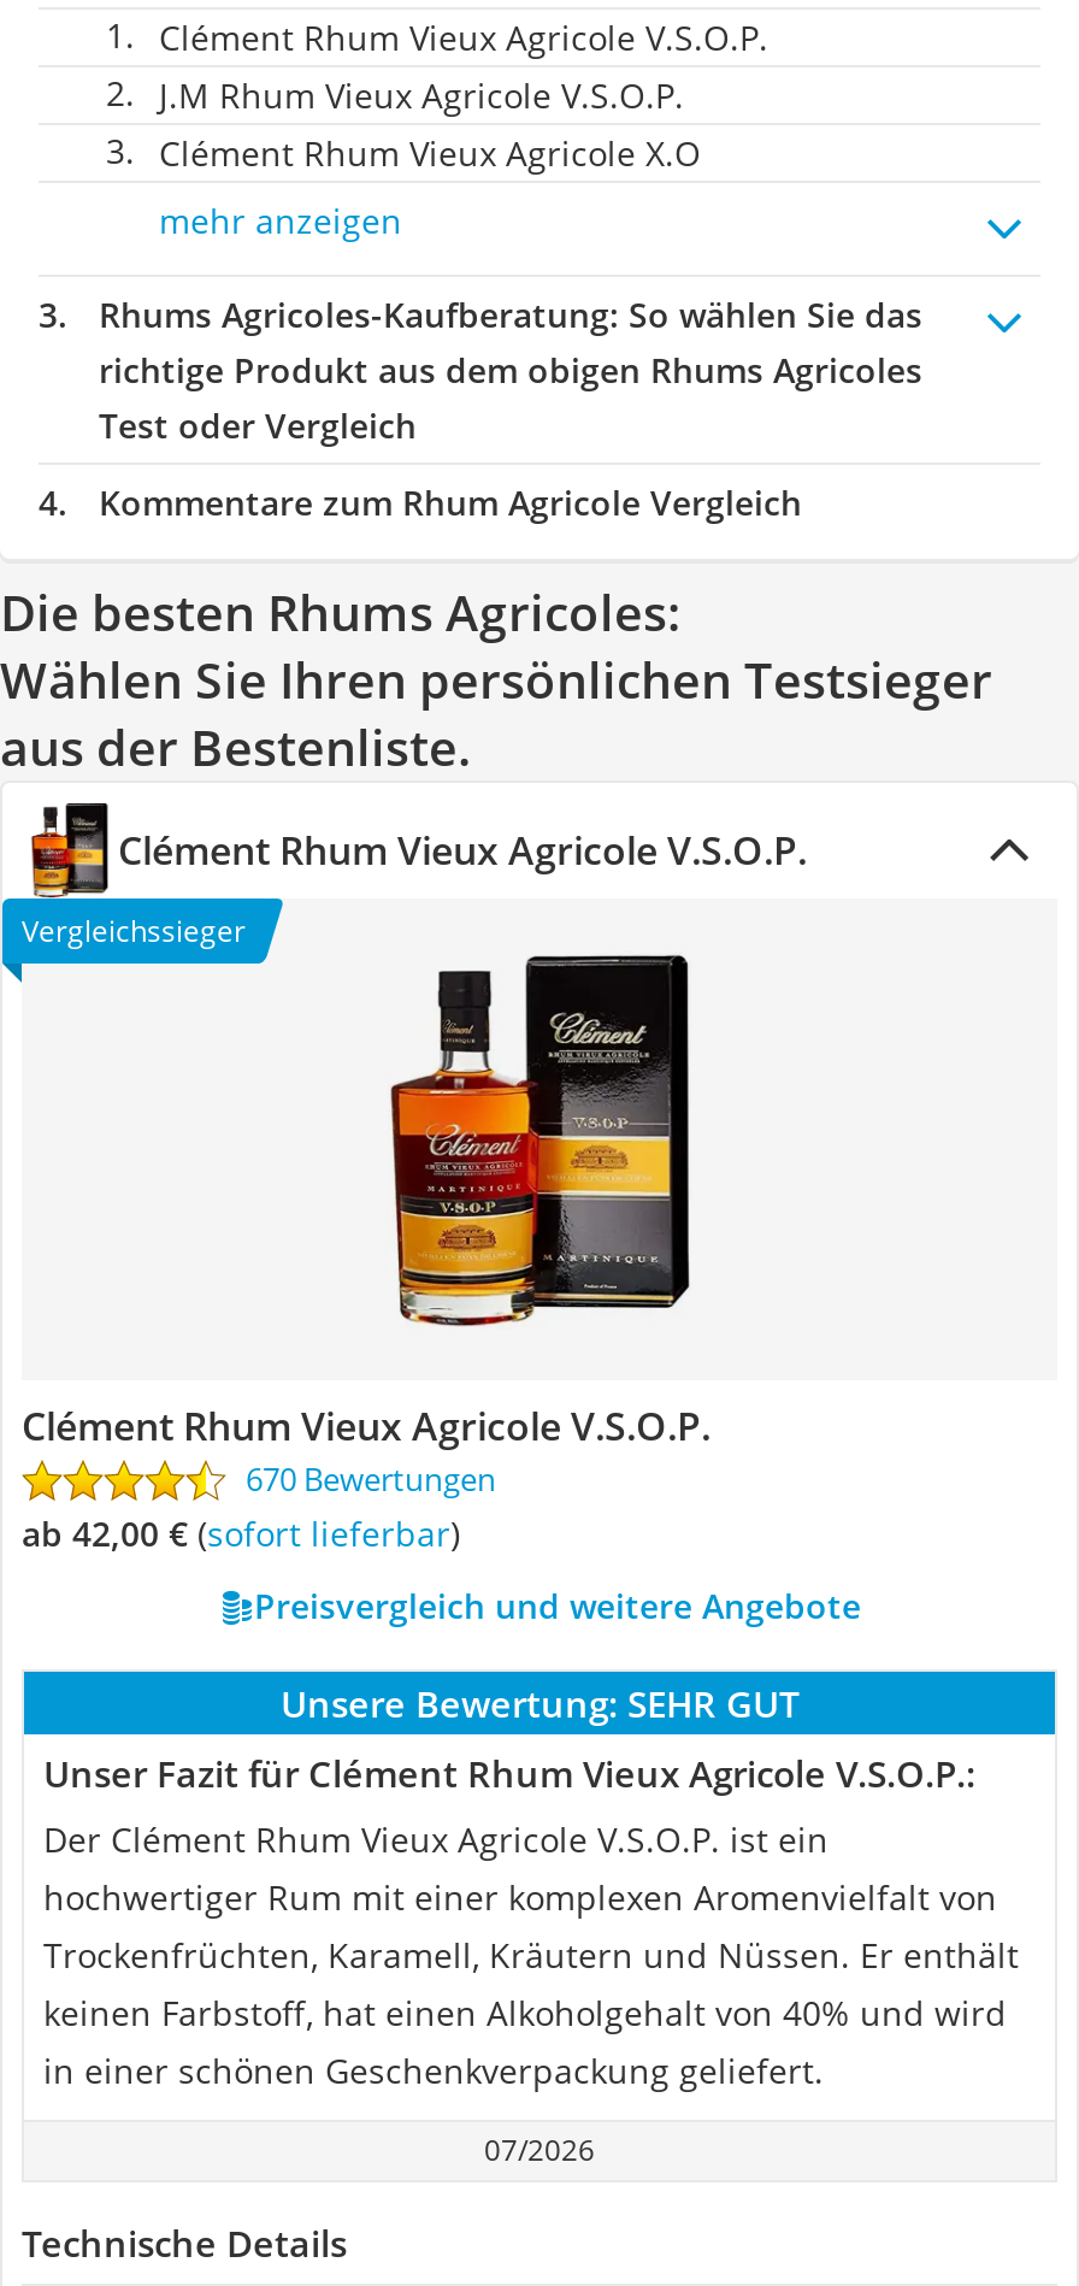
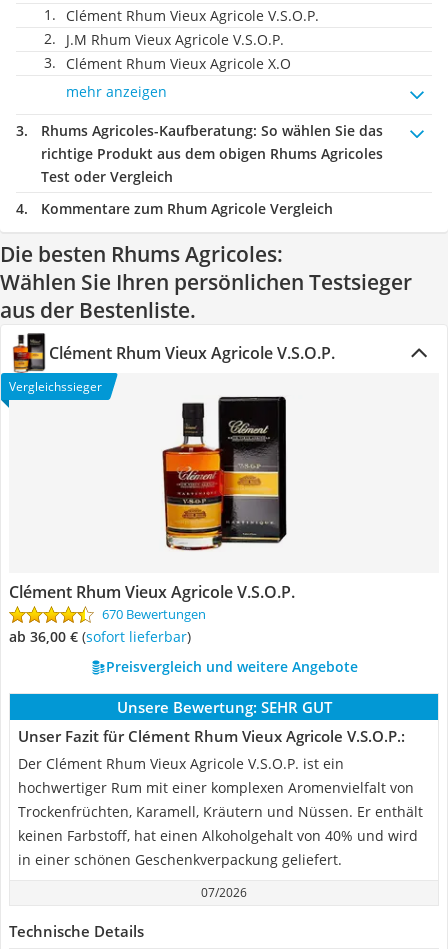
[22,1510,460,1556] ab 42,00 €( Sofort lieferbar) -> [9,627,191,646] ab 36,00 €( Sofort lieferbar)

